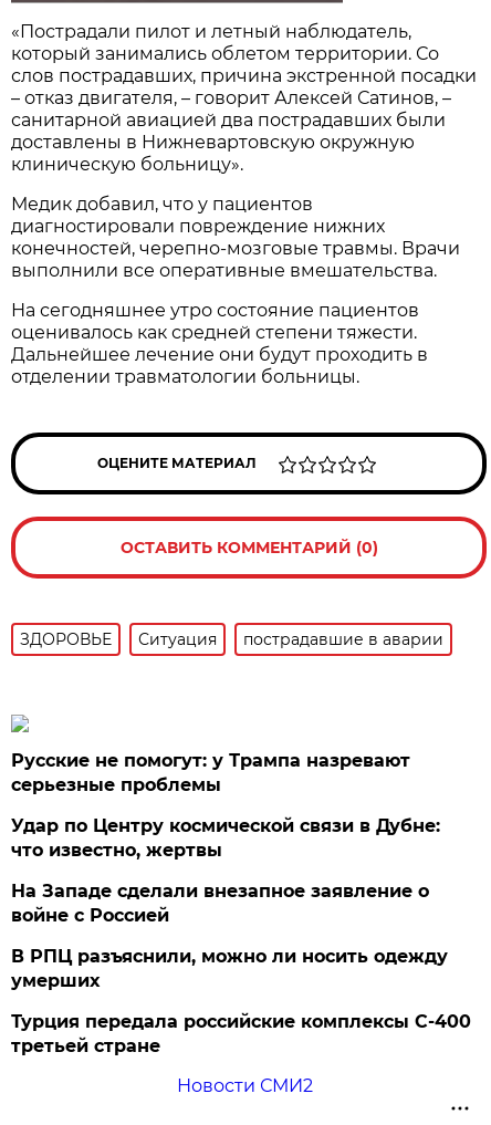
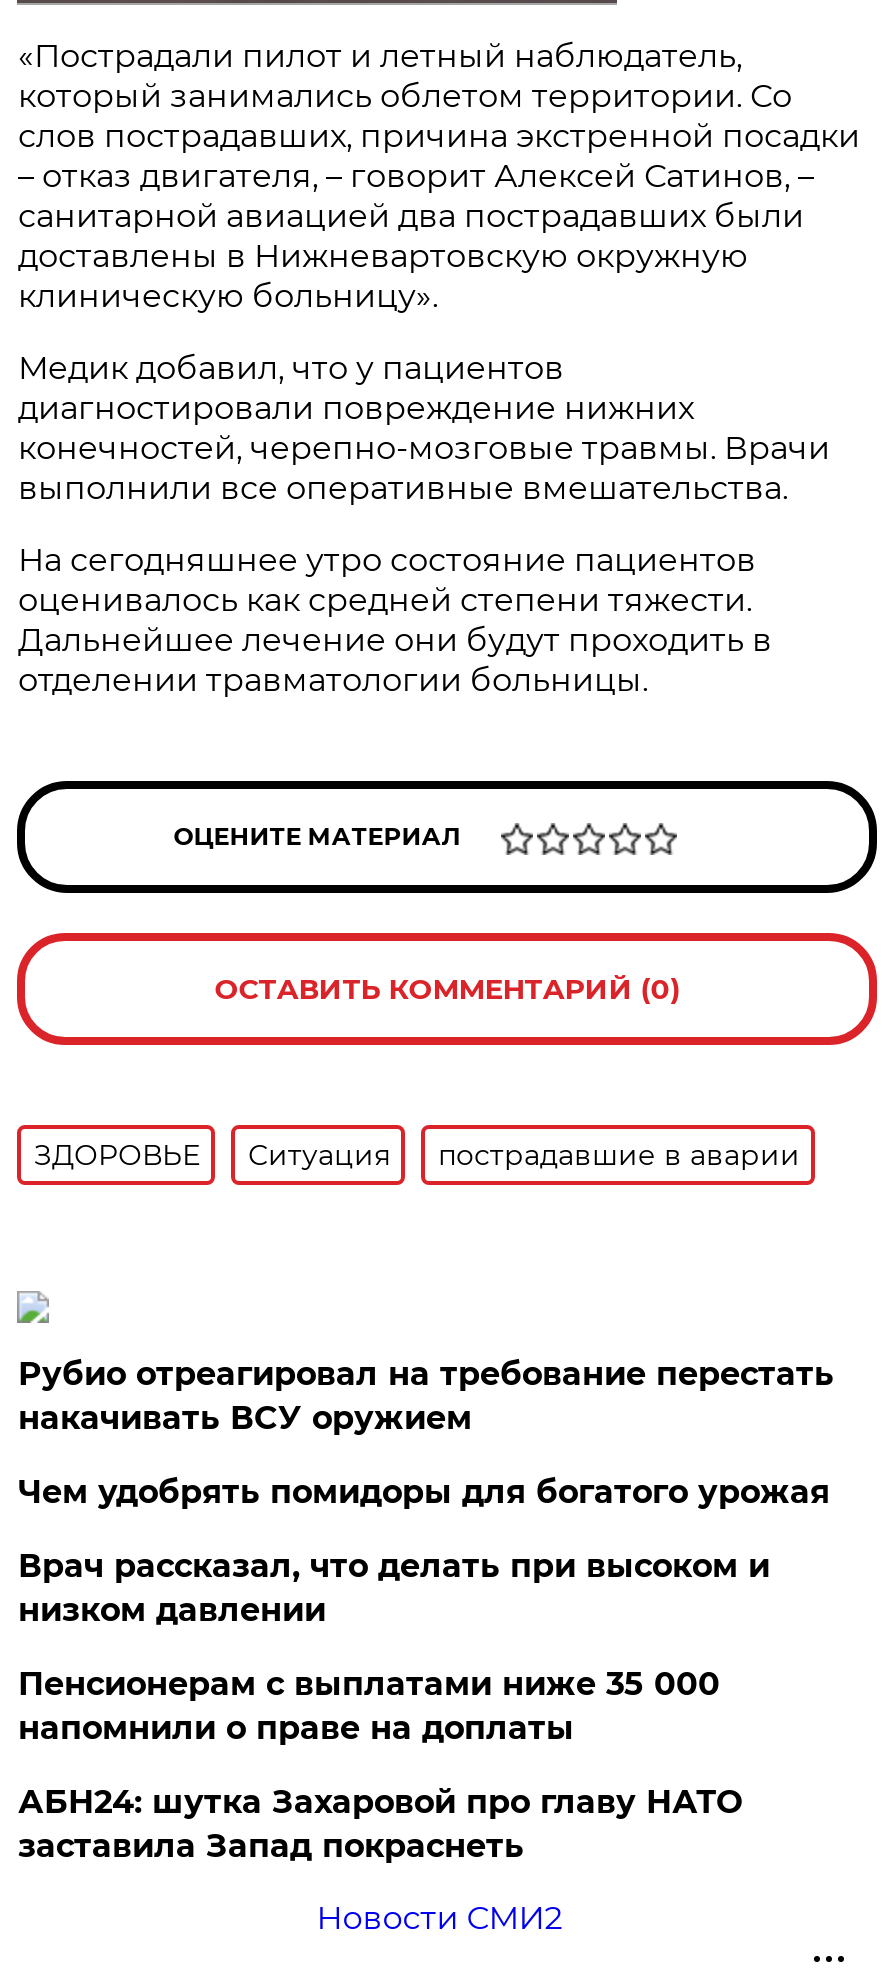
[12,750,411,795] Русские не помогут: у Трампа назревают | серьезные проблемы -> [18,1355,834,1437] Рубио отреагировал на требование перестать | накачивать ВСУ оружием
[12,815,441,861] Удар по Центру космической связи в Дубне: | что известно, жертвы -> [18,1473,830,1511] Чем удобрять помидоры для богатого урожая
[12,881,430,926] На Западе сделали внезапное заявление о | войне с Россией -> [18,1547,770,1629] Врач рассказал, что делать при высоком и | низком давлении
[12,946,448,991] В РПЦ разъяснили, можно ли носить одежду | умерших -> [18,1665,720,1747] Пенсионерам с выплатами ниже 35 000 | напомнили о праве на доплаты
[12,1011,472,1056] Турция передала российские комплексы С-400 | третьей стране -> [18,1783,742,1865] АБН24: шутка Захаровой про главу НАТО | заставила Запад покраснеть

